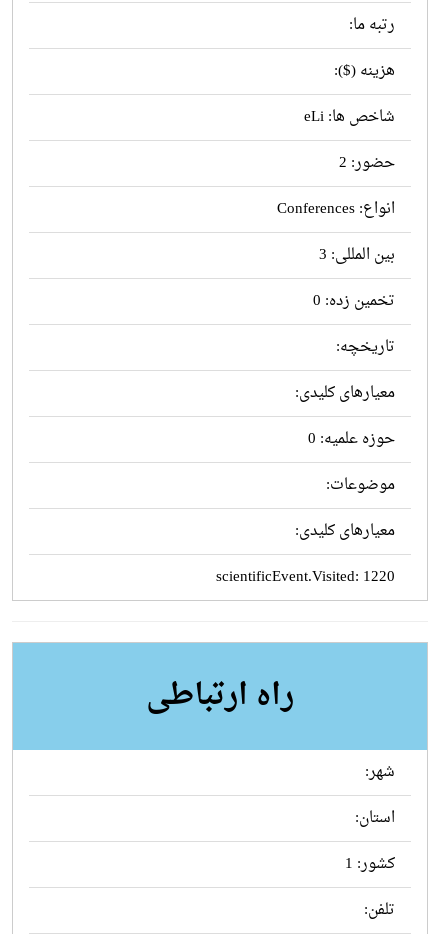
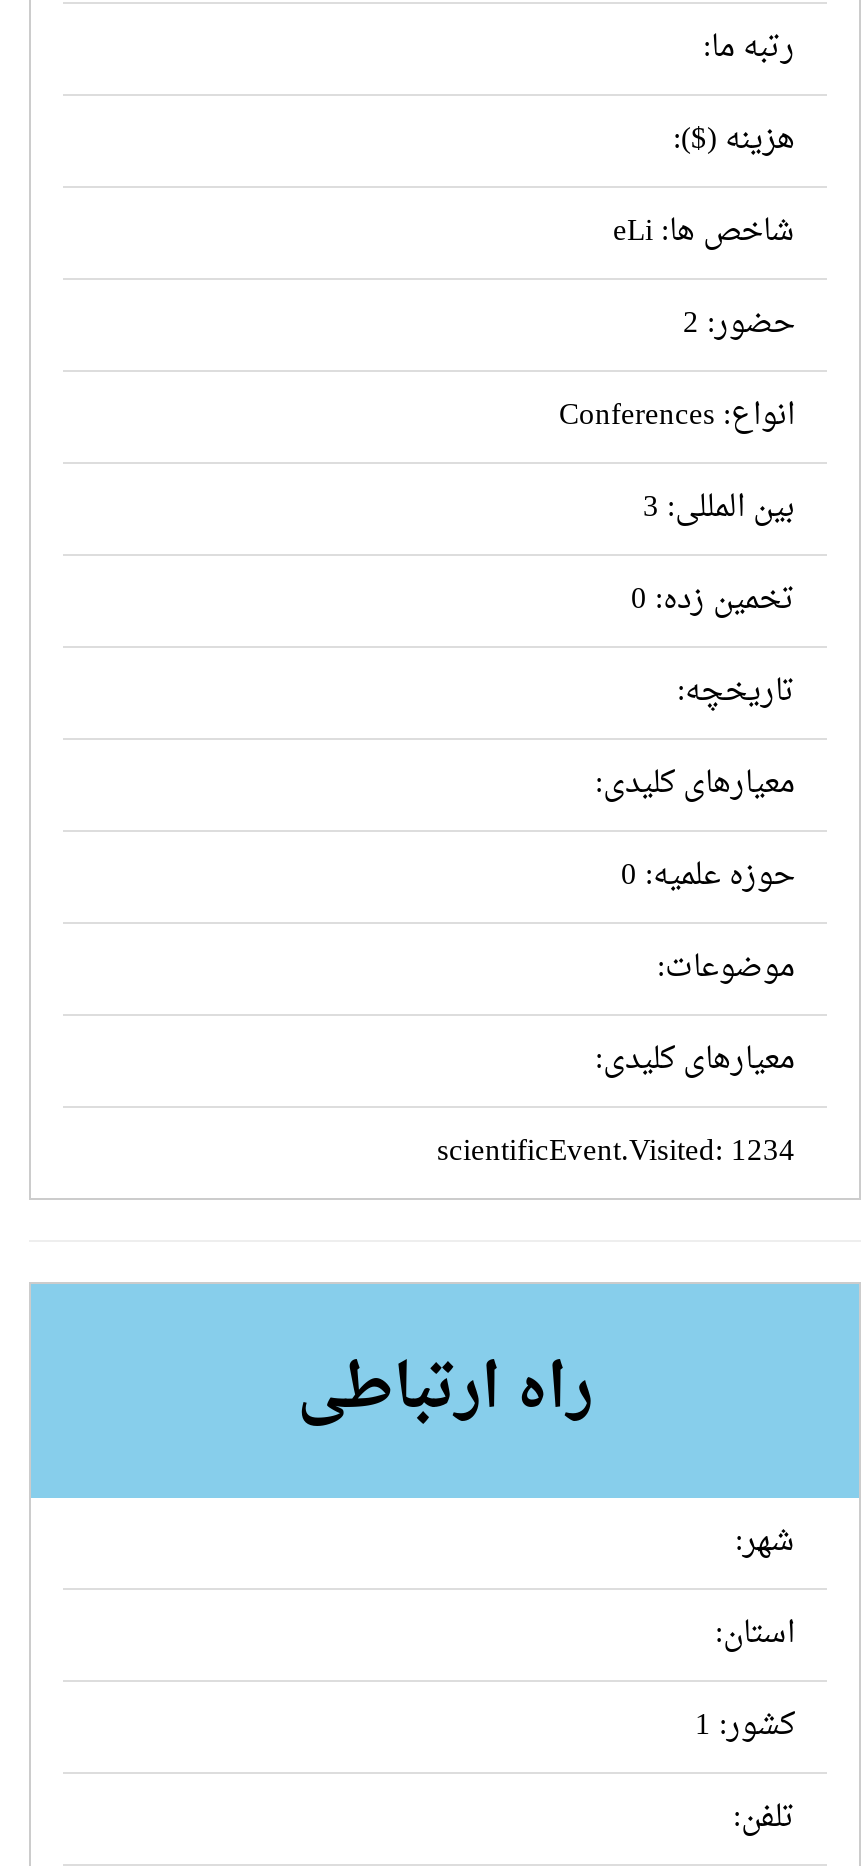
[216,563,395,592] scientificEvent.Visited: 1220 -> [437,1124,795,1182] scientificEvent.Visited: 1234

